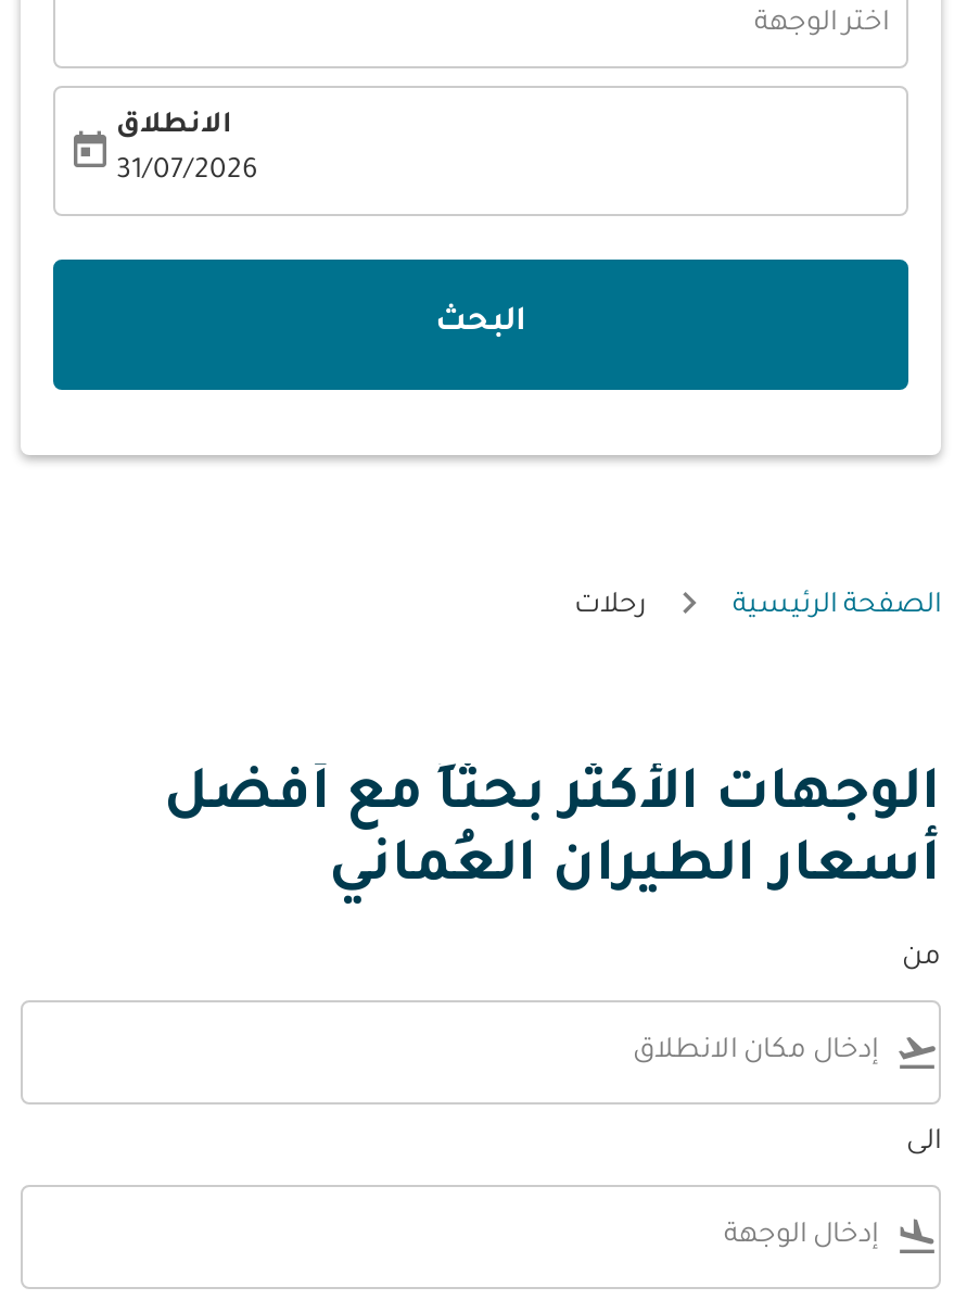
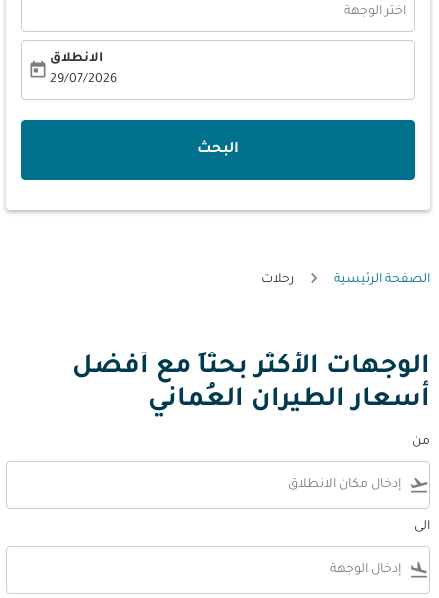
[116,157,257,188] 31/07/2026 -> [50,73,117,87] 29/07/2026

